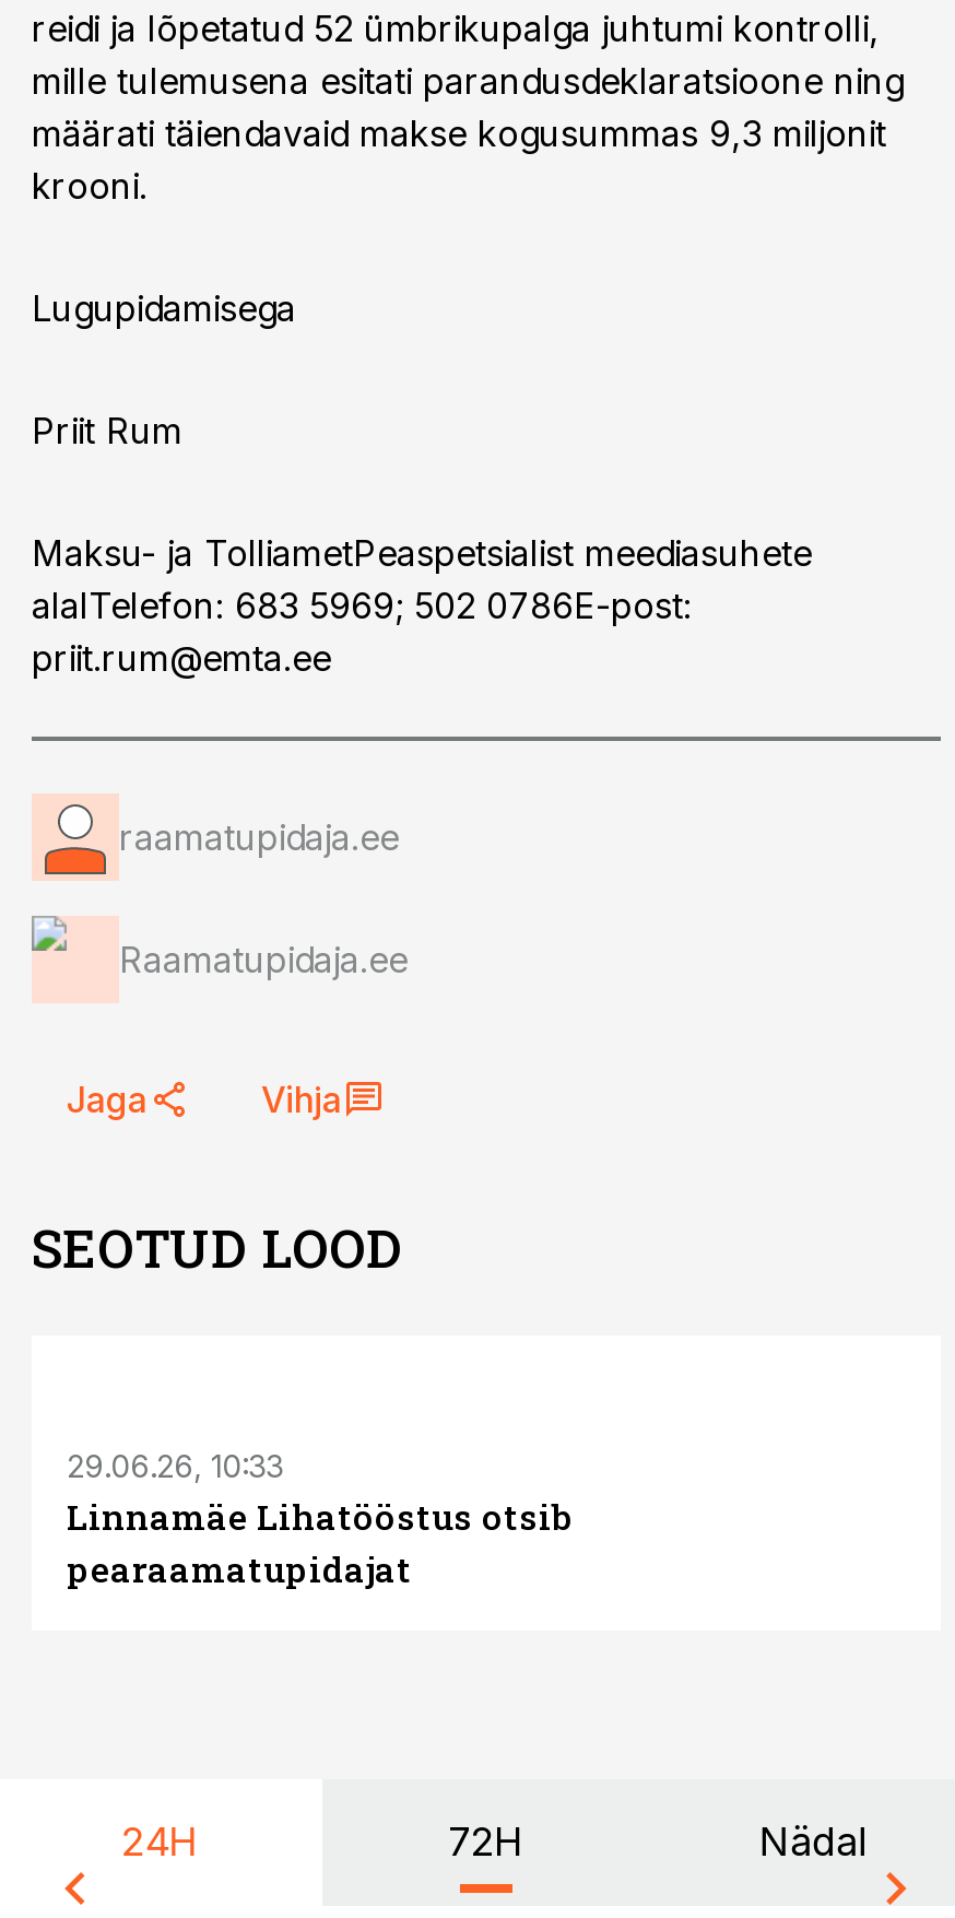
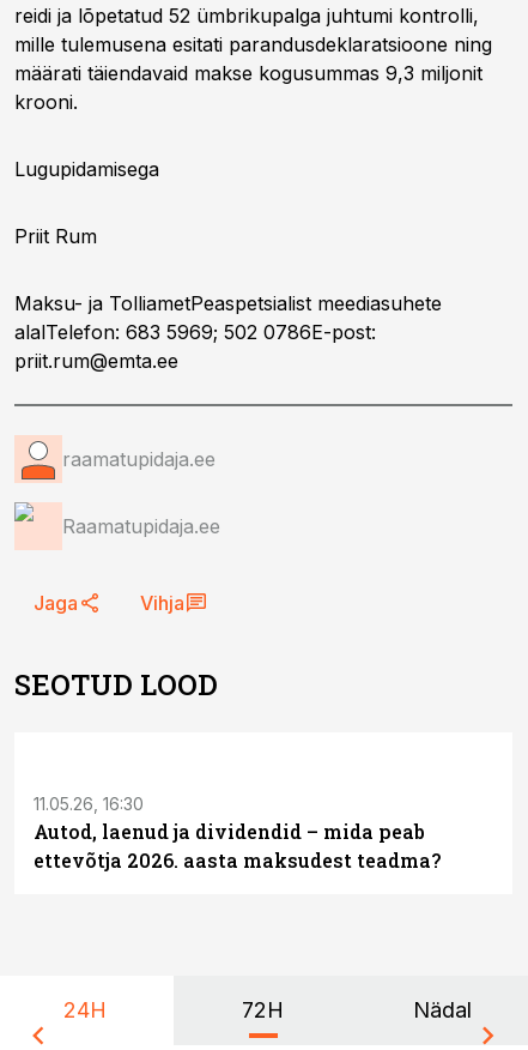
[67,1447,571,1591] 29.06.26, 10:33 | Linnamäe Lihatööstus otsib | pearaamatupidajat -> [34,793,441,873] 11.05.26, 16:30 | Autod, laenud ja dividendid – mida peab | ettevõtja 2026. aasta maksudest teadma?

